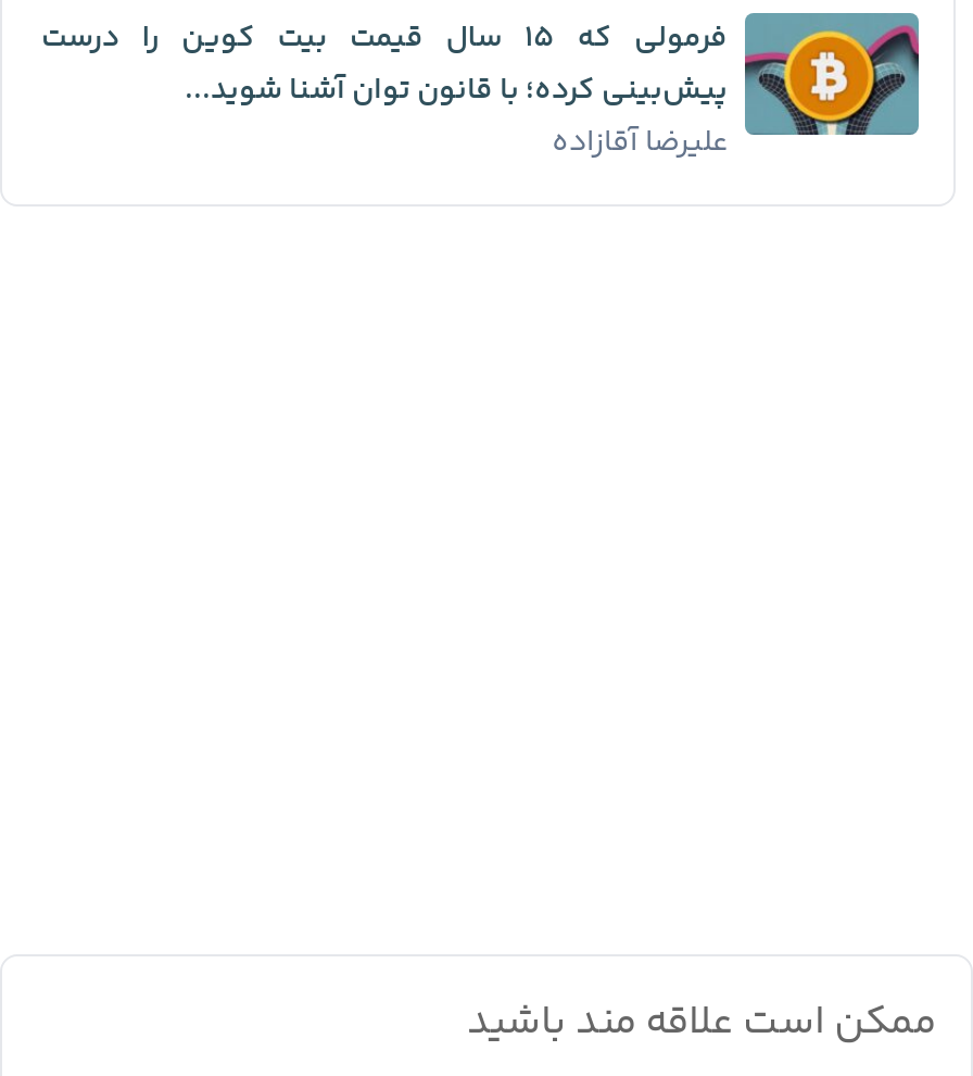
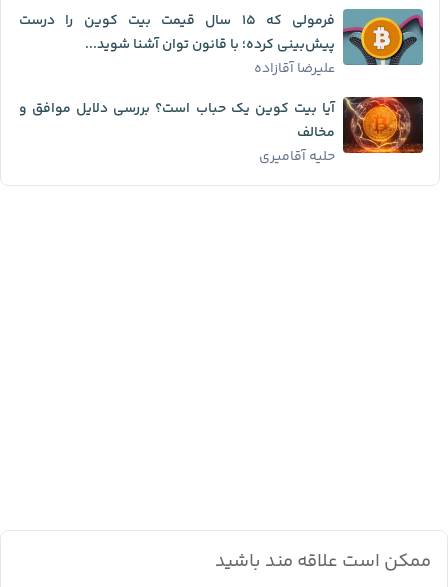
none -> [19,96,424,168] [image] | آیا بیت کوین یک حباب است؟ بررسی دلایل موافق و | مخالف | حلیه آقامیری

